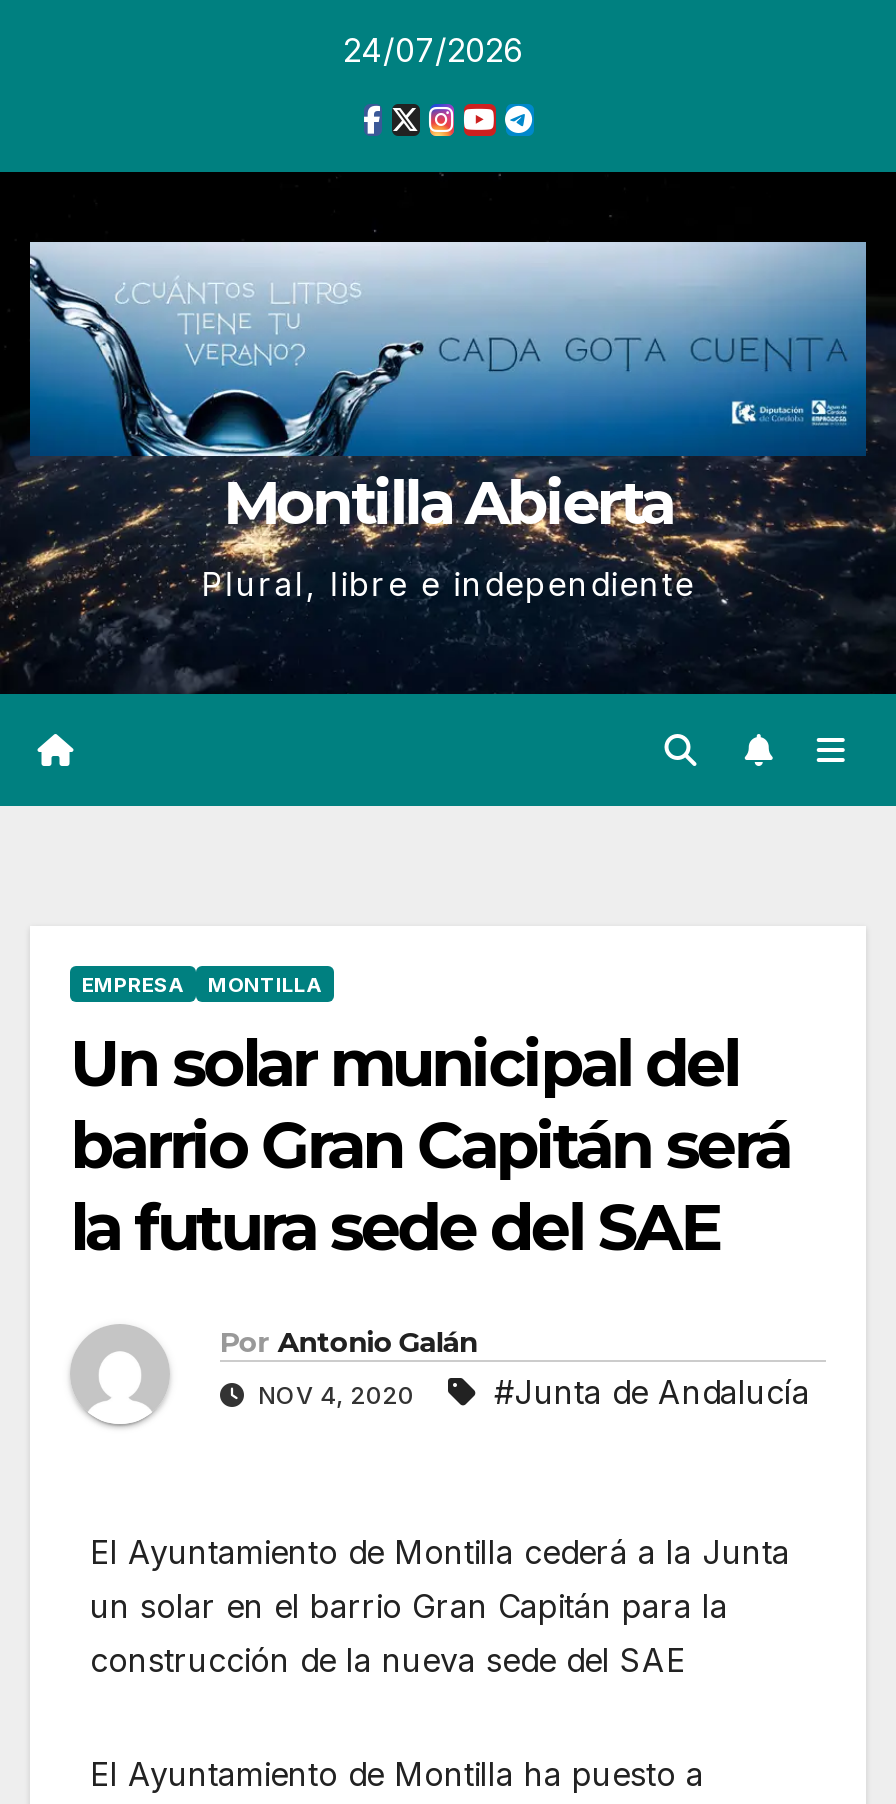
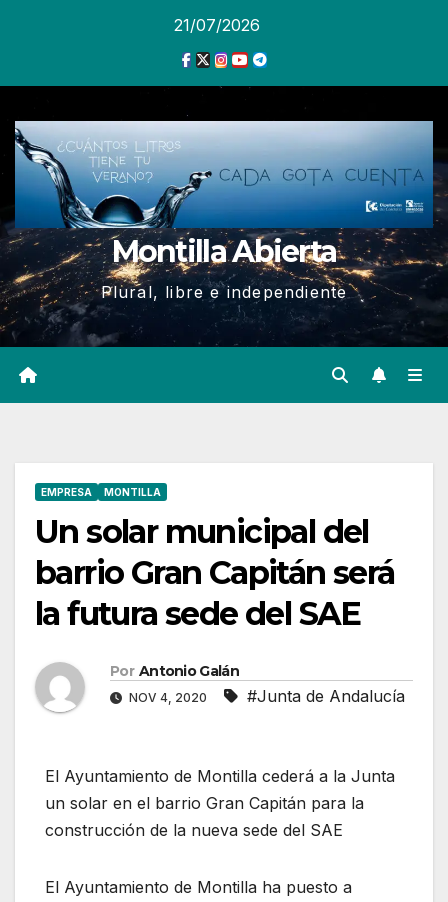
[343,30,523,70] 24/07/2026 -> [173,15,259,35] 21/07/2026

